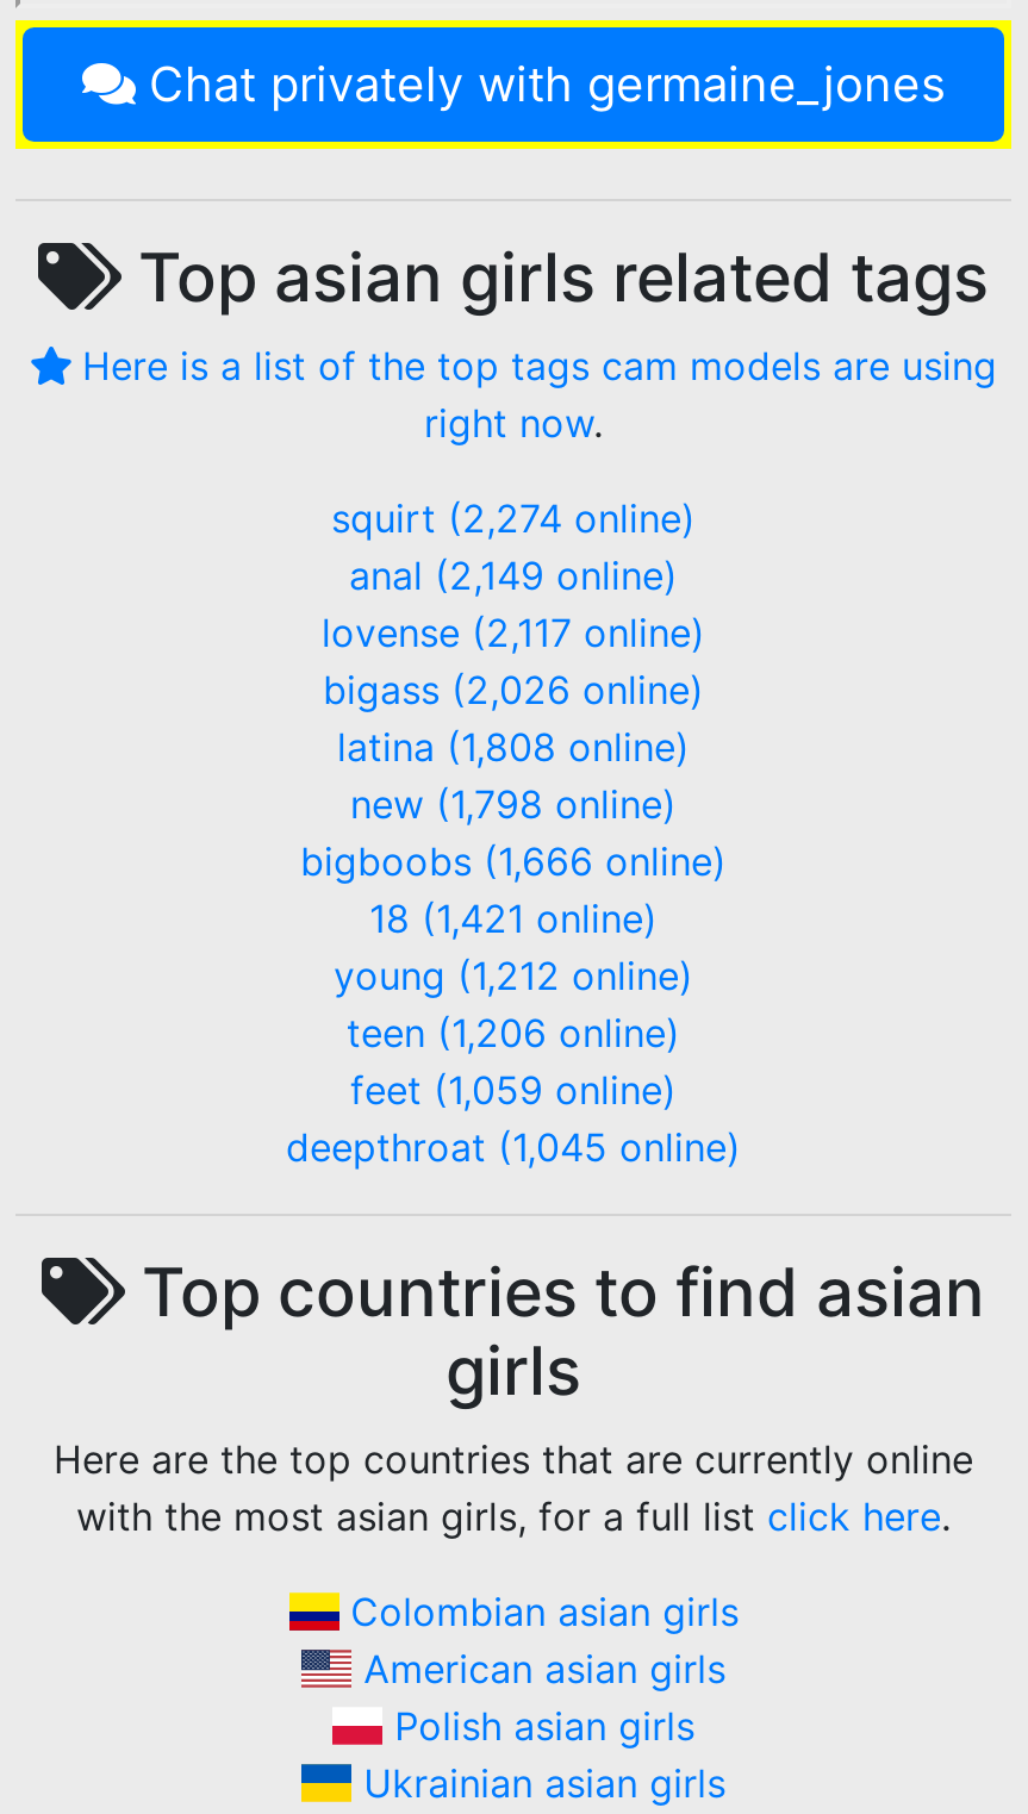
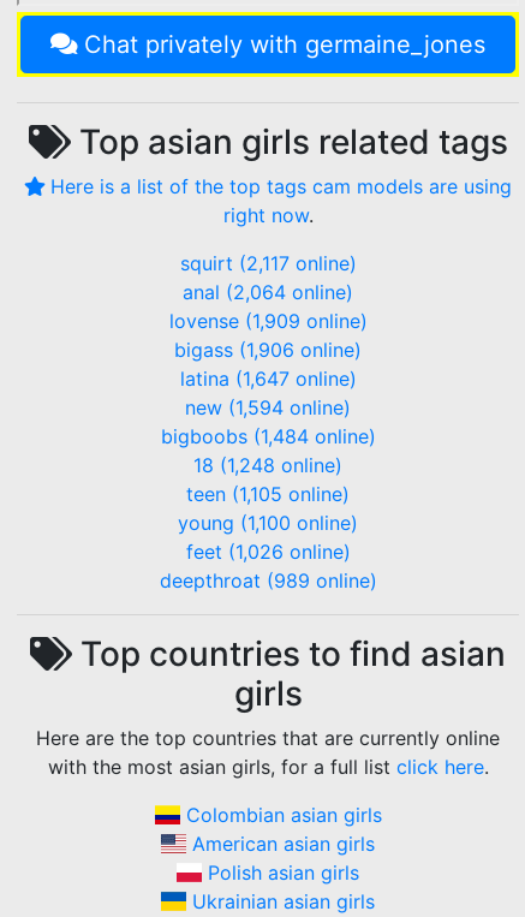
[331,495,696,542] squirt (2,274 online) -> [180,251,356,275] squirt (2,117 online)
[349,552,678,599] anal (2,149 online) -> [183,280,353,304] anal (2,064 online)
[322,609,705,657] lovense (2,117 online) -> [169,309,367,333] lovense (1,909 online)
[323,666,704,714] bigass (2,026 online) -> [174,338,362,362] bigass (1,906 online)
[337,723,690,771] latina (1,808 online) -> [180,367,356,391] latina (1,647 online)
[350,780,677,828] new (1,798 online) -> [185,396,351,420] new (1,594 online)
[300,838,727,885] bigboobs (1,666 online) -> [160,424,375,448] bigboobs (1,484 online)
[369,895,658,942] 18 (1,421 online) -> [193,453,342,477] 18 (1,248 online)
[334,952,693,1000] young (1,212 online) -> [186,482,350,506] teen (1,105 online)
[347,1009,680,1057] teen (1,206 online) -> [178,511,358,535] young (1,100 online)
[350,1066,677,1114] feet (1,059 online) -> [186,540,350,564] feet (1,026 online)
[286,1123,741,1171] deepthroat (1,045 online) -> [159,569,377,593] deepthroat (989 online)

